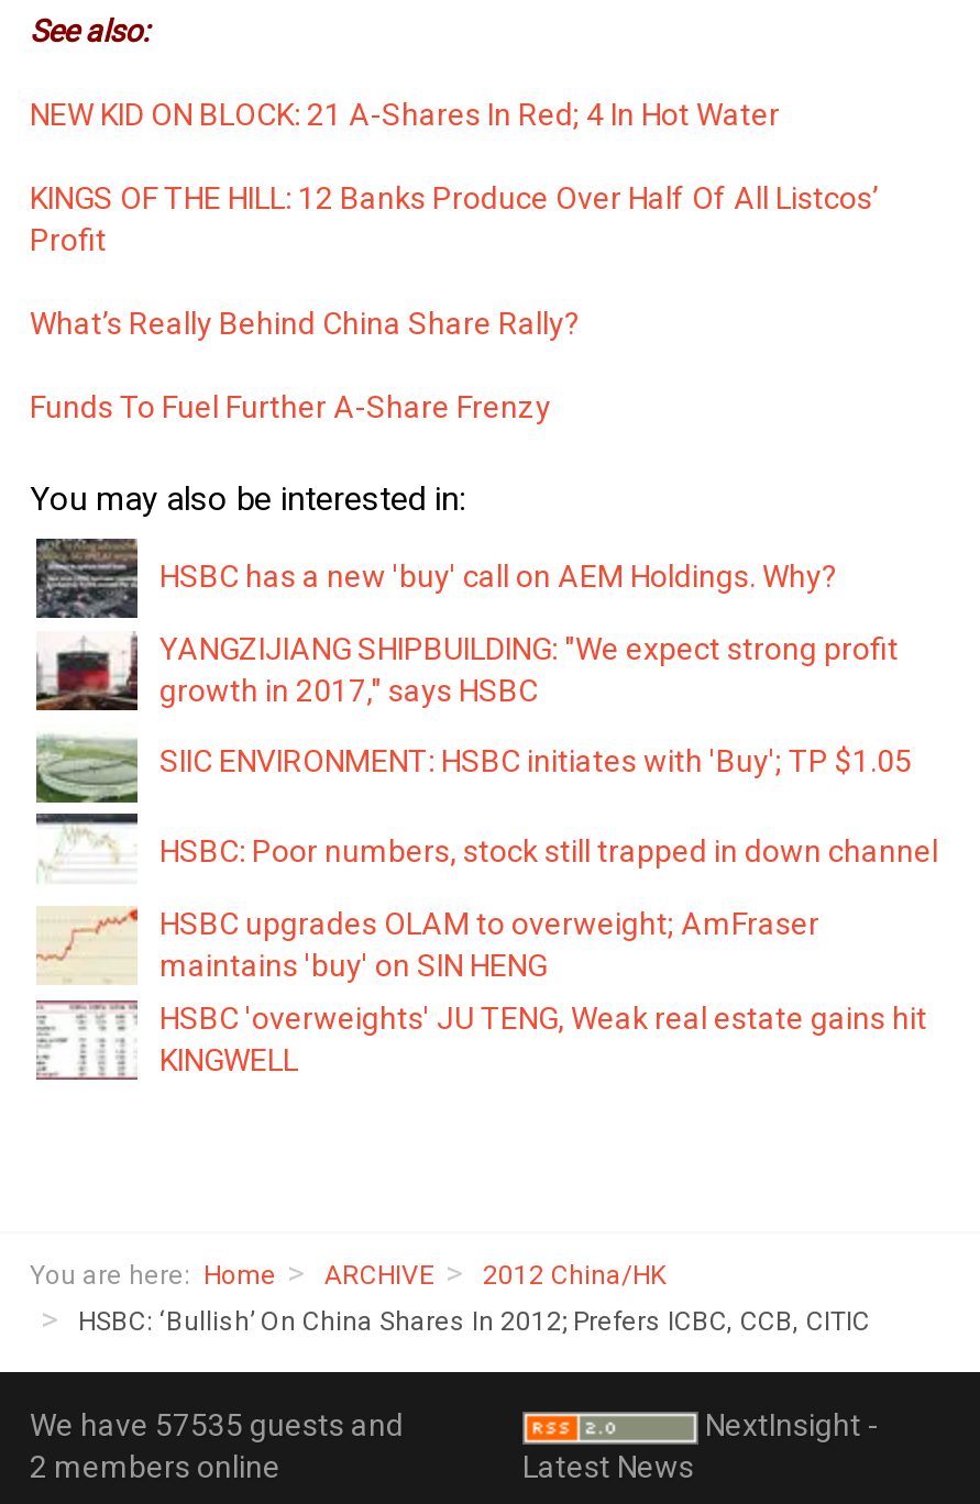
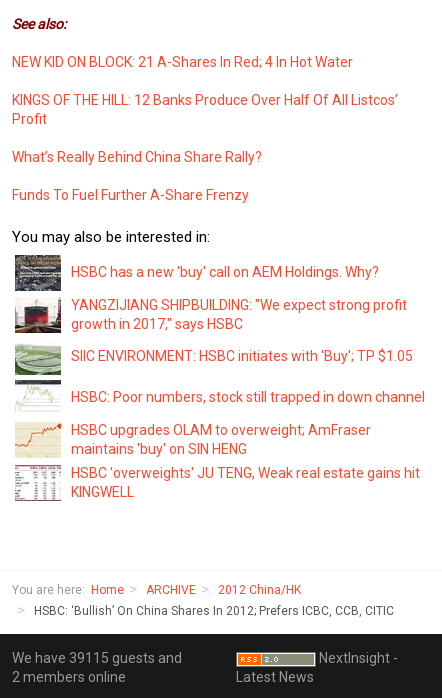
[30,1407,404,1442] We have 57535 guests and -> [12,650,182,666] We have 39115 guests and

